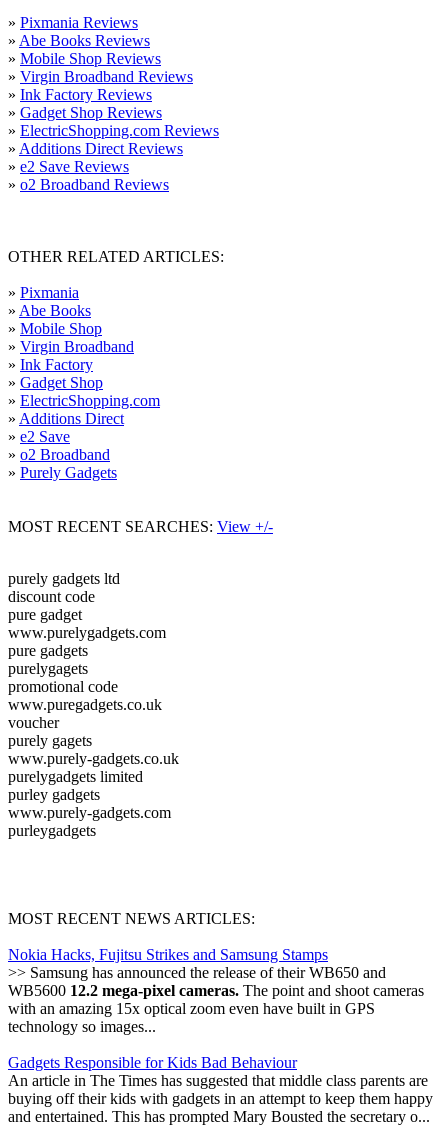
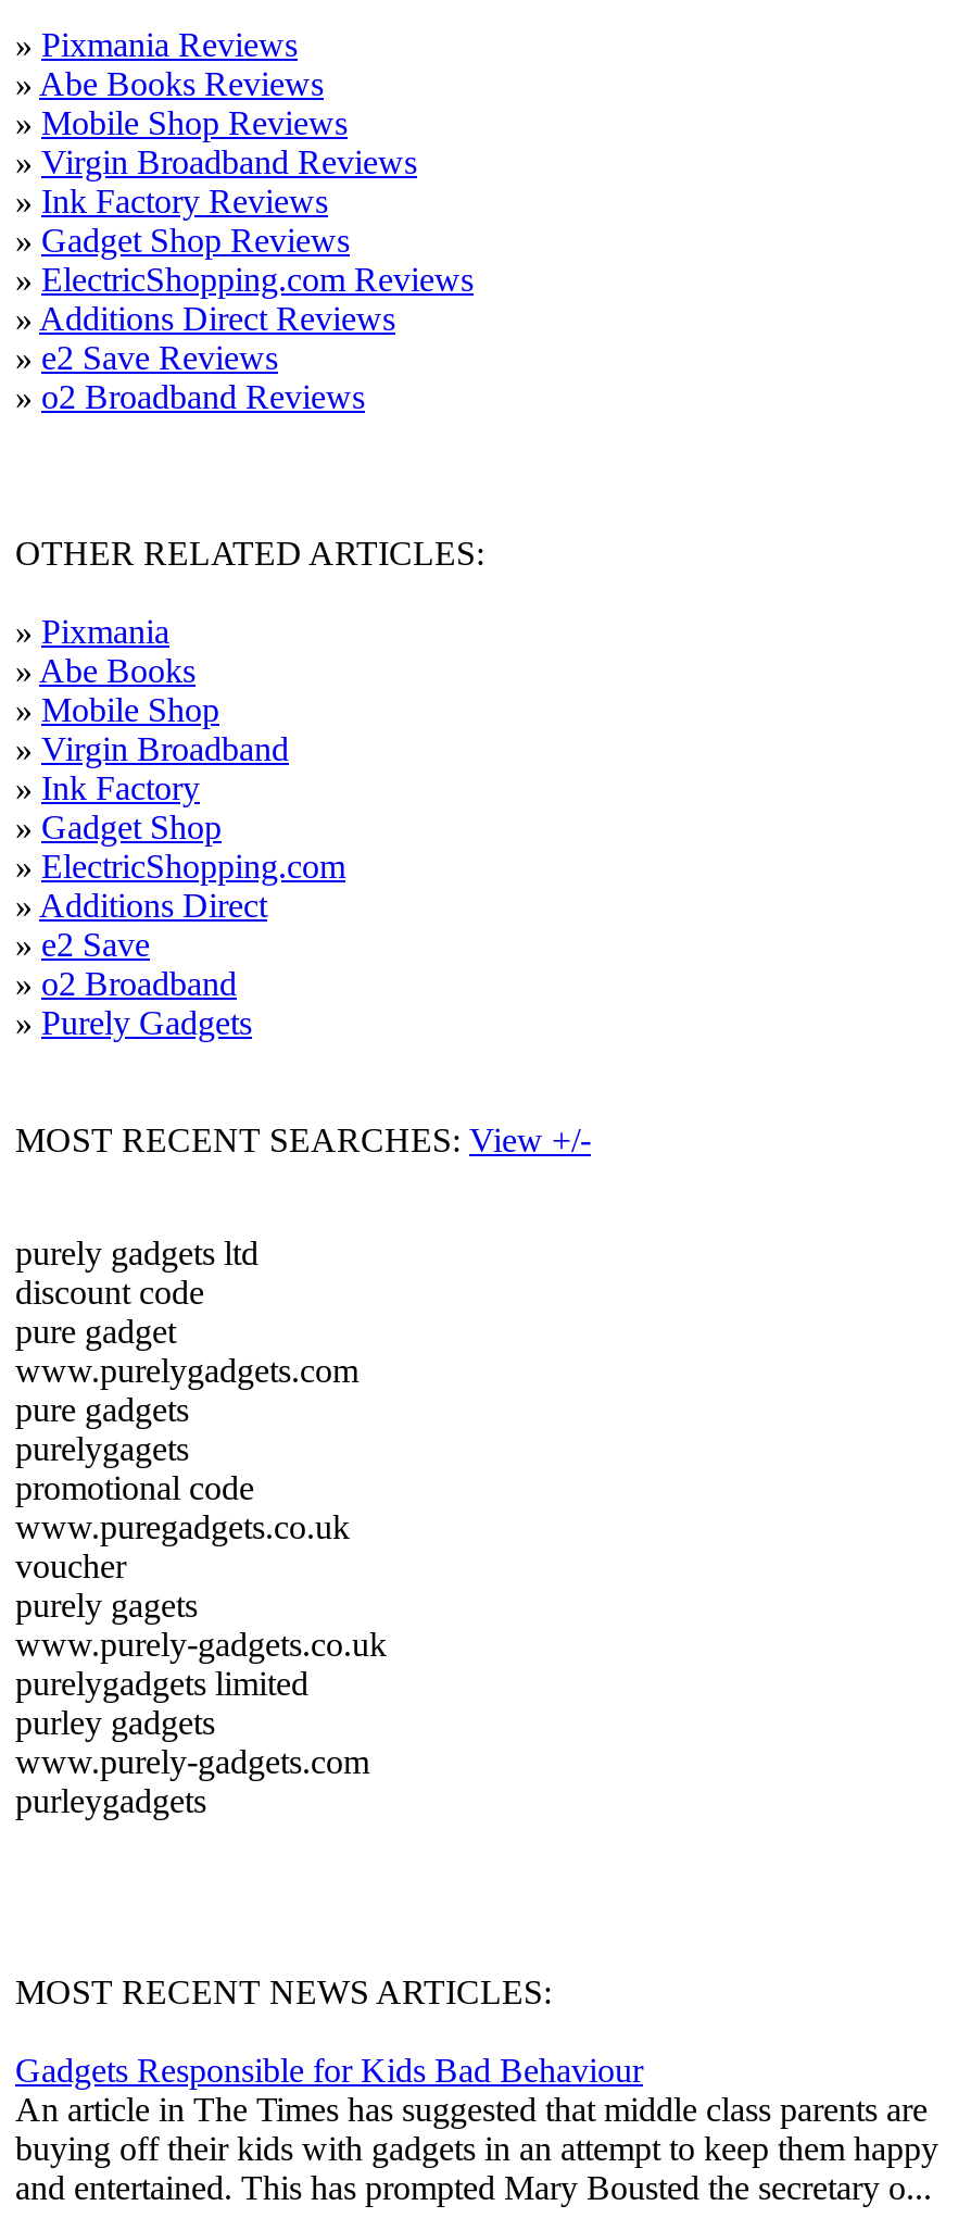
[8,946,424,1035] Nokia Hacks, Fujitsu Strikes and Samsung Stamps | >> Samsung has announced the release of their WB650 and | WB5600 12.2 mega-pixel cameras. The point and shoot cameras | with an amazing 15x optical zoom even have built in GPS | technology so images... -> none

